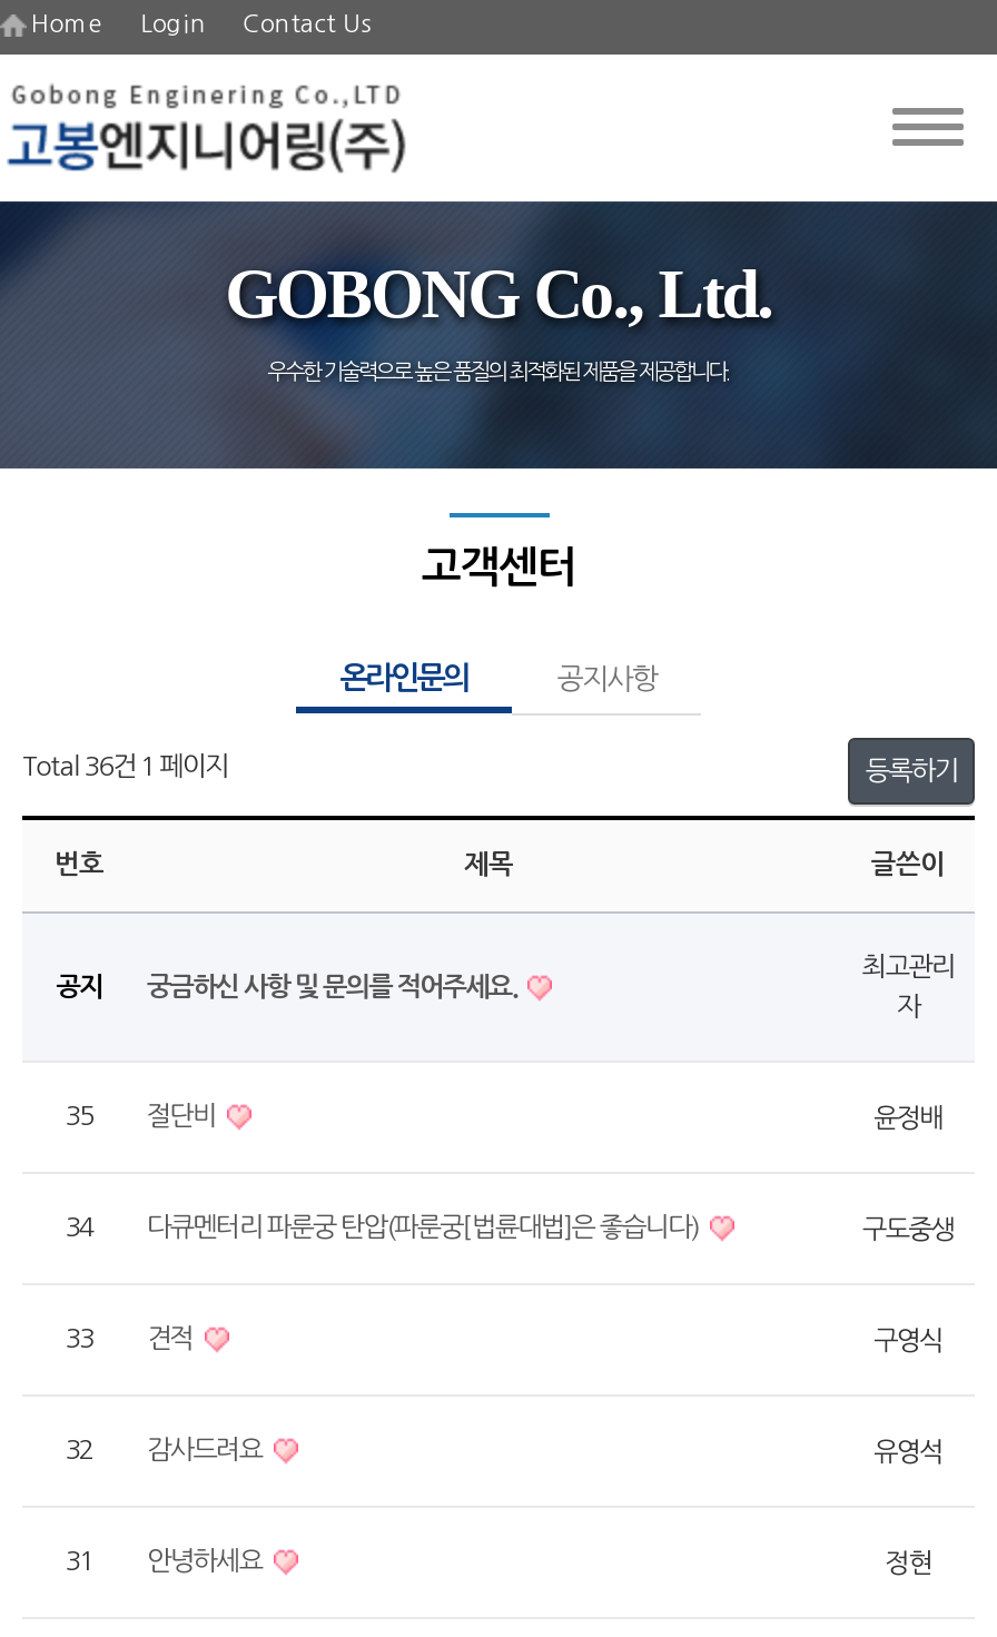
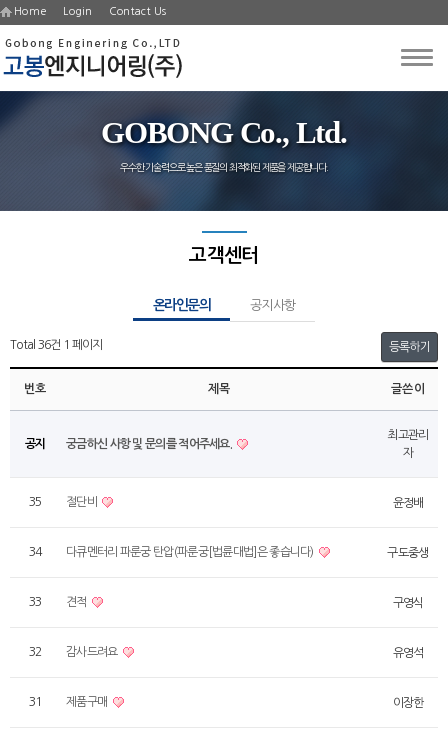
[147,1548,931,1576] 안녕하세요 | 정현 -> [66,696,423,709] 제품구매 | 이장한

